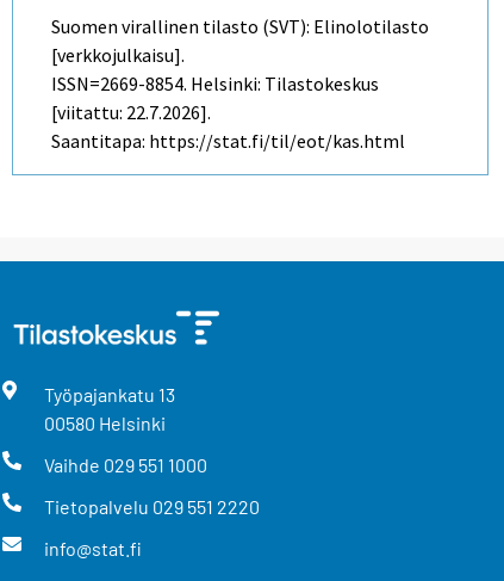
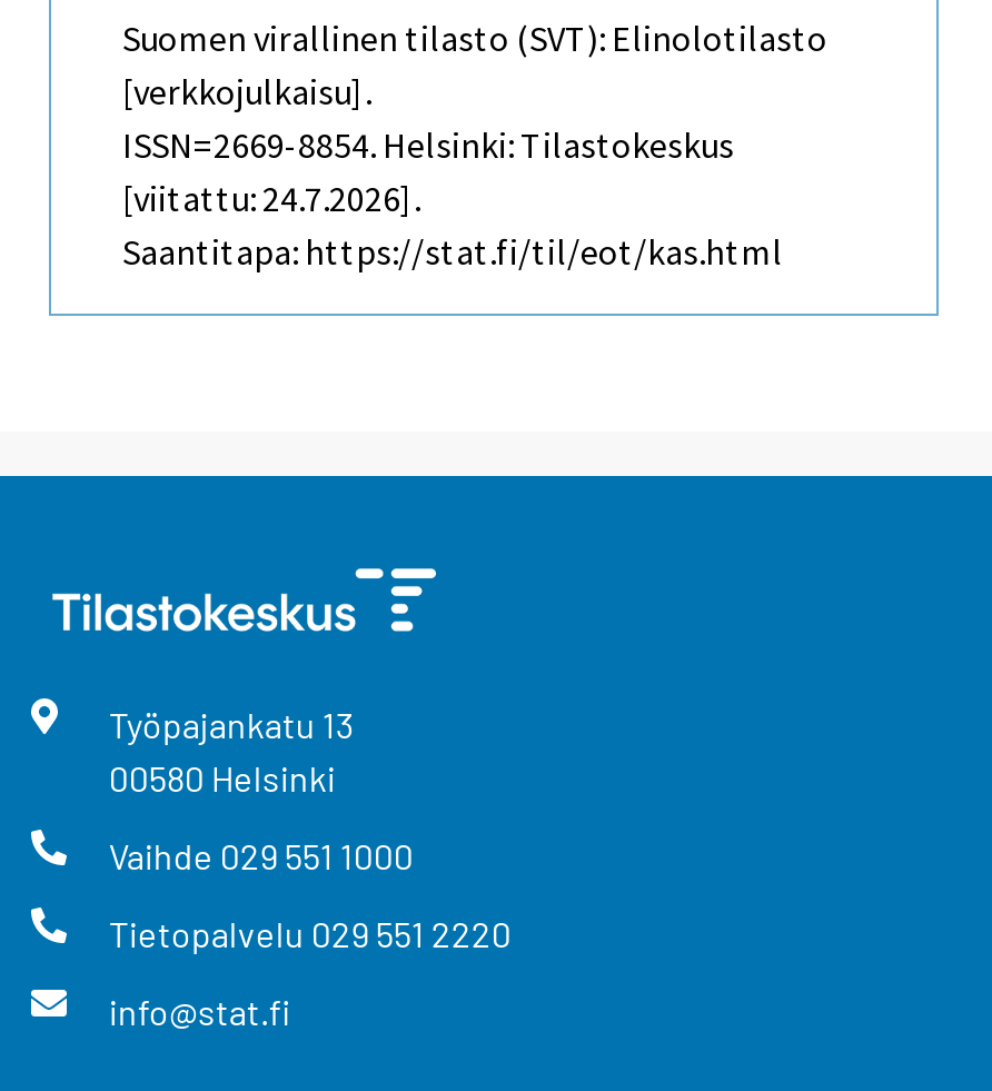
[51,100,211,124] [viitattu: 22.7.2026]. -> [122,175,420,220] [viitattu: 24.7.2026].

